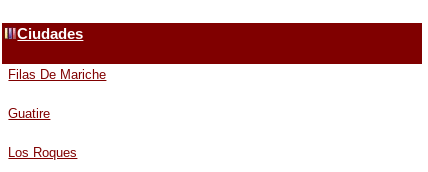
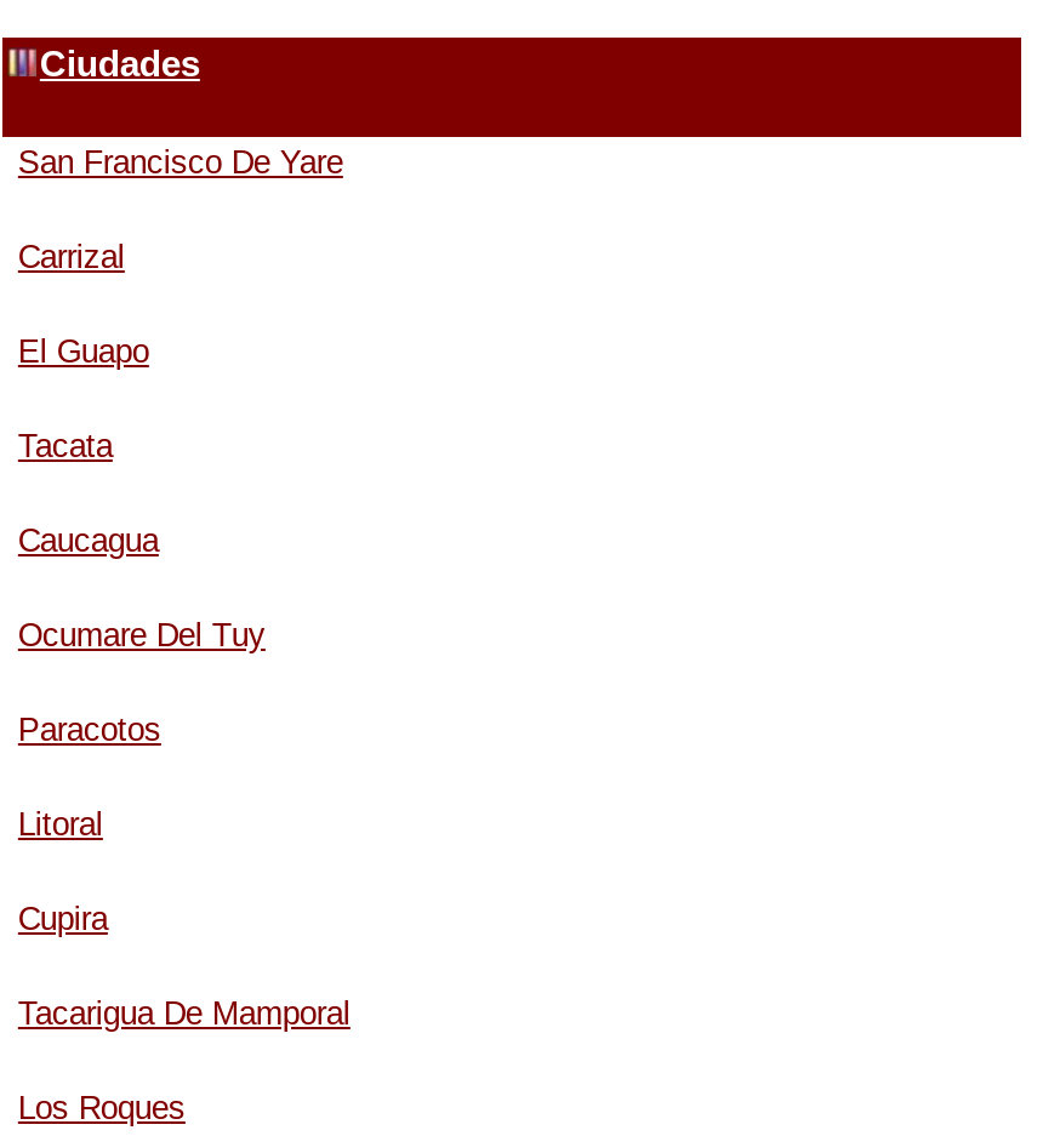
[8,67,106,121] Filas De Mariche | Guatire -> [18,143,350,1031] San Francisco De Yare | Carrizal | El Guapo | Tacata | Caucagua | Ocumare Del Tuy | Paracotos | Litoral | Cupira | Tacarigua De Mamporal

